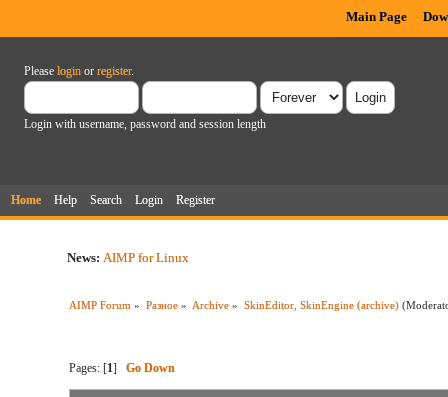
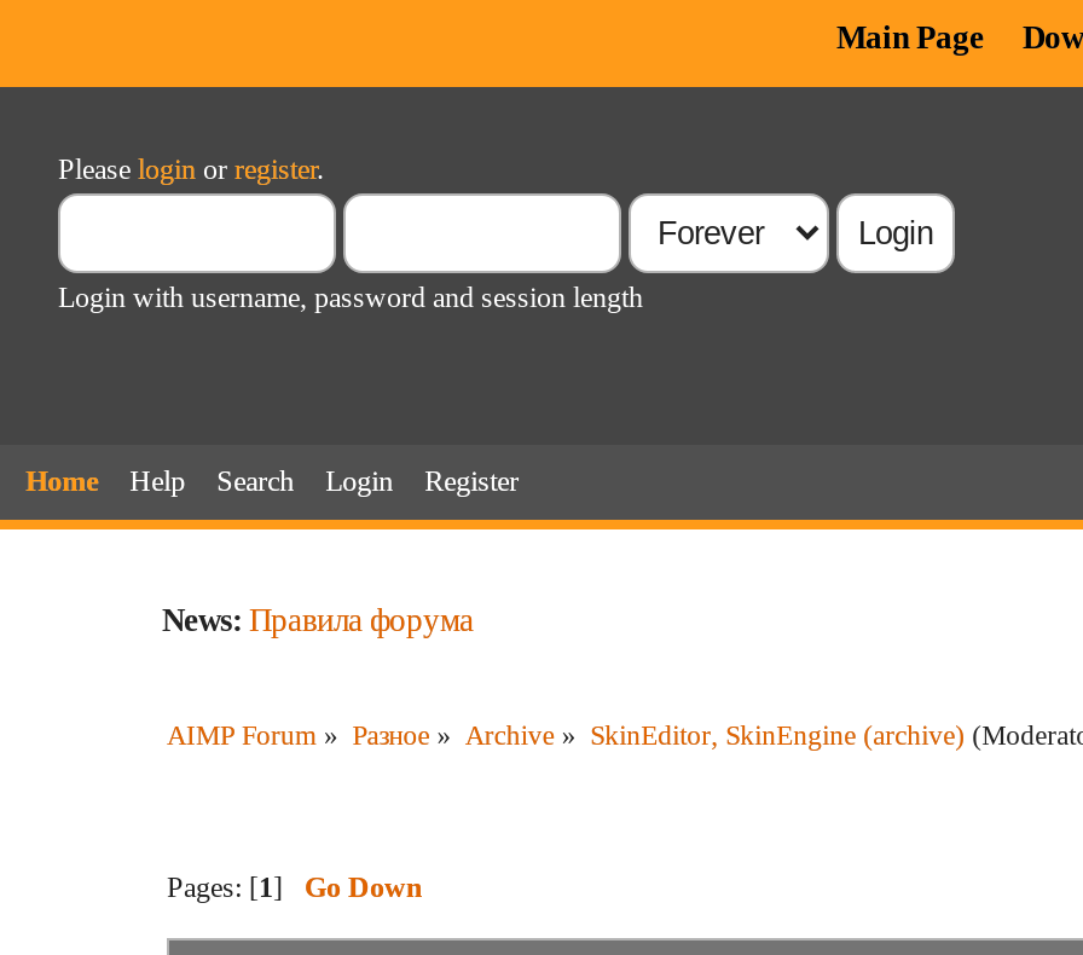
[67,250,189,265] News: AIMP for Linux -> [162,602,474,638] News: Правила форума

